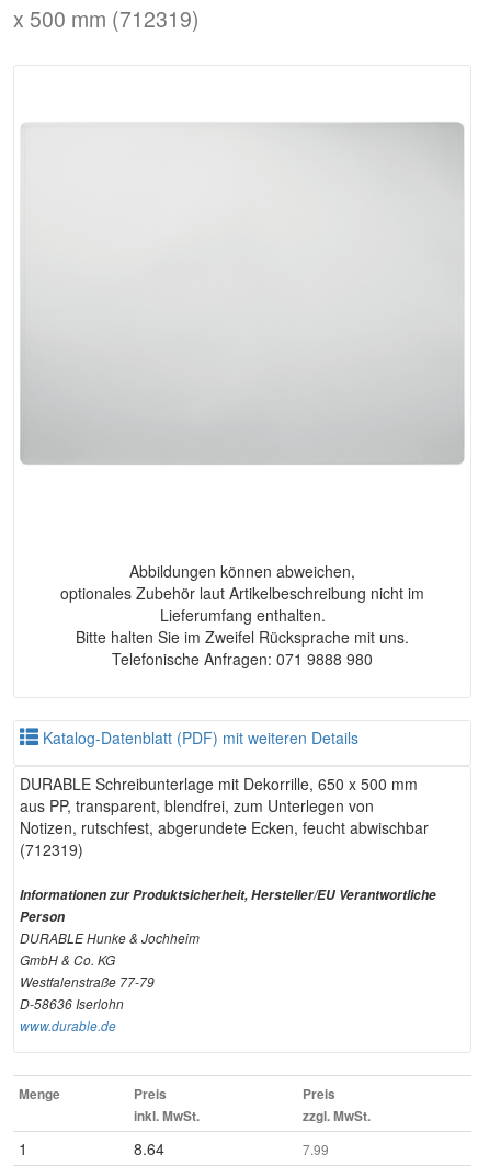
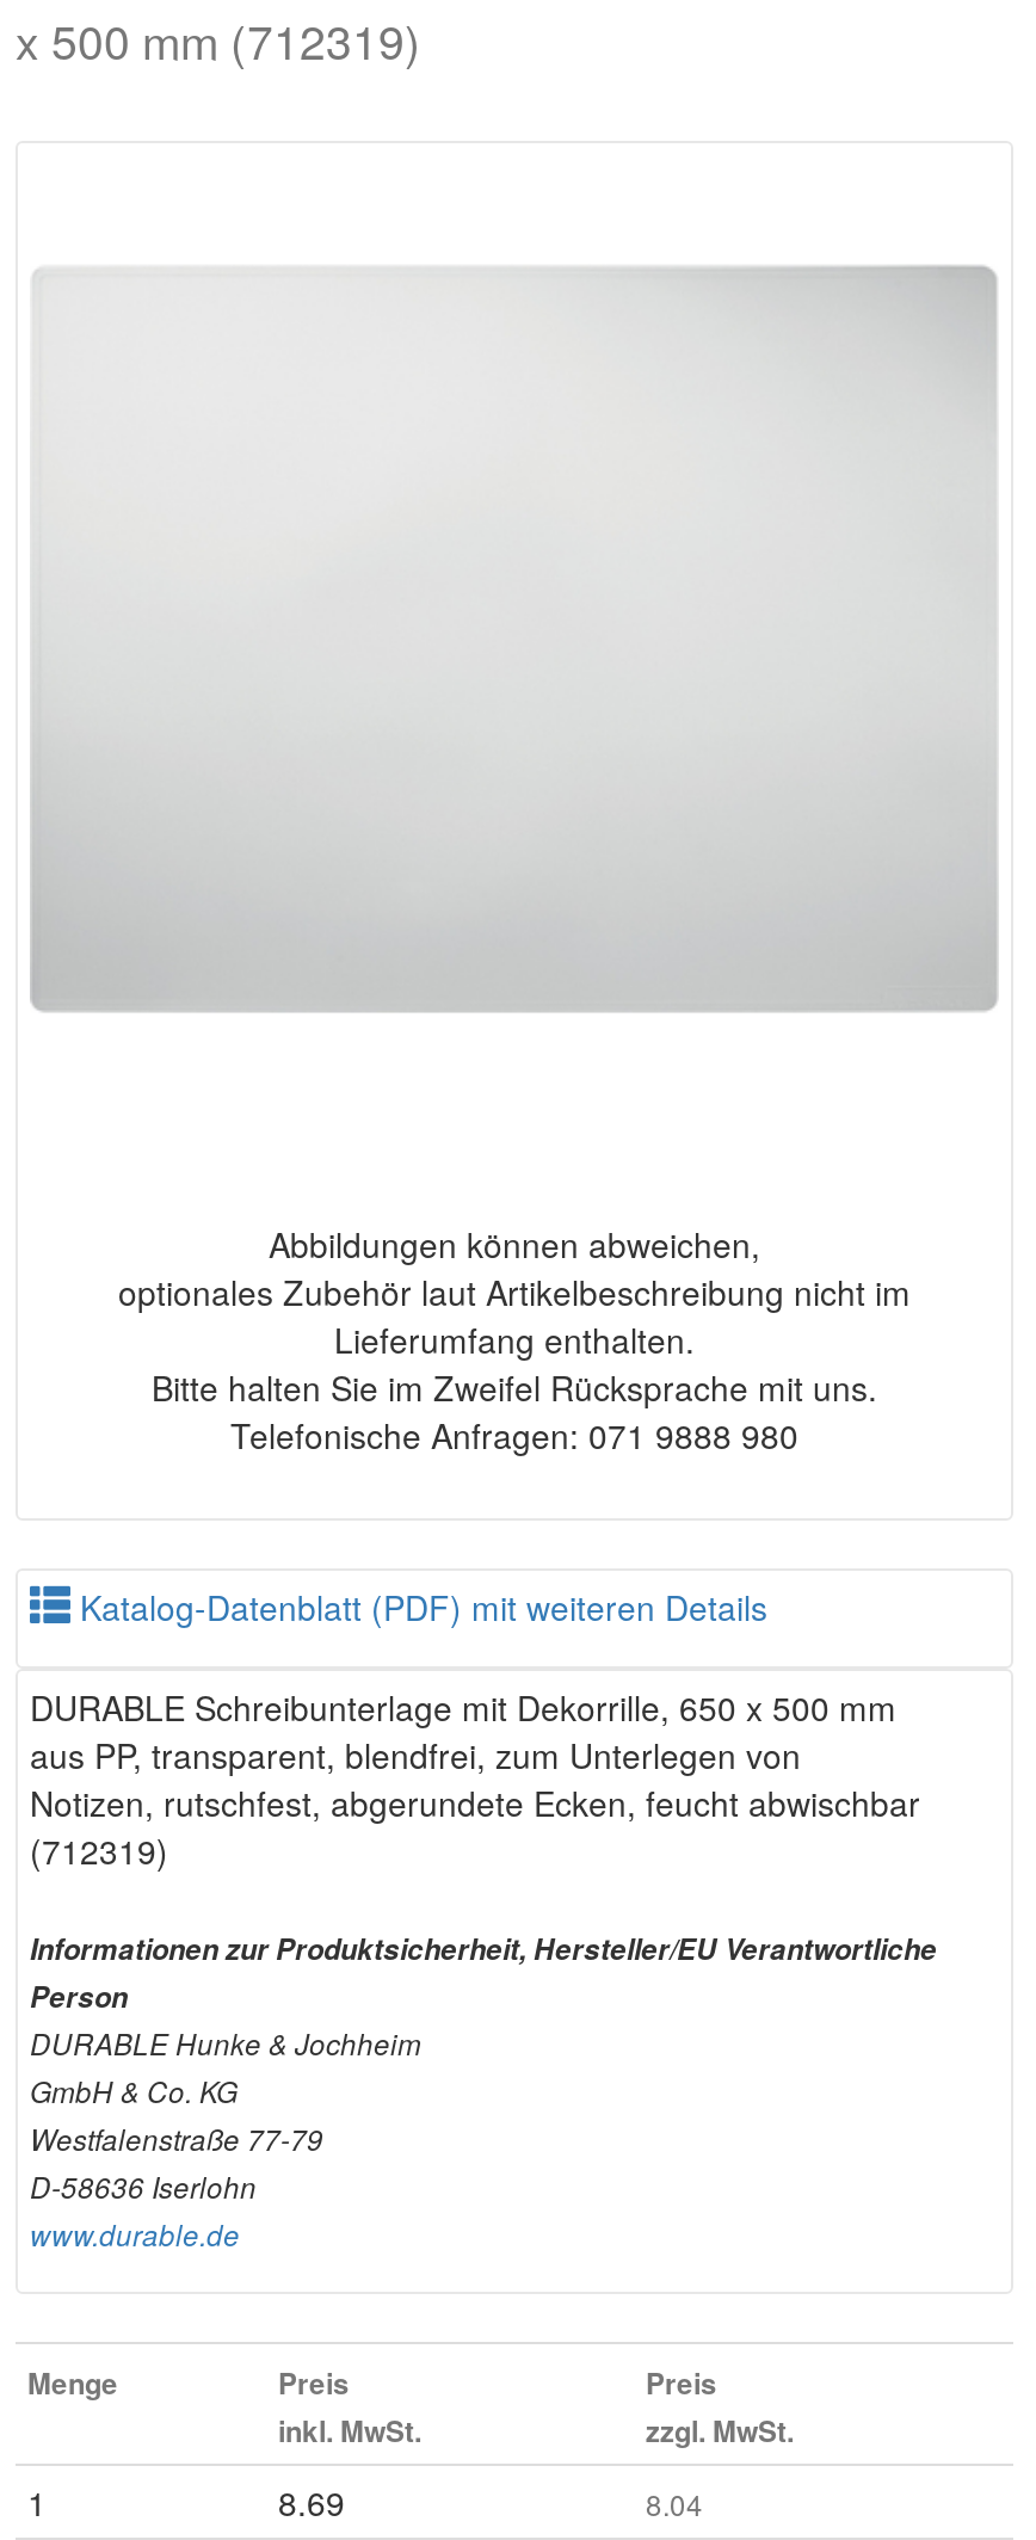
[134,1138,164,1159] 8.64 -> [278,2478,345,2526] 8.69
[303,1140,329,1158] 7.99 -> [646,2483,703,2523] 8.04

